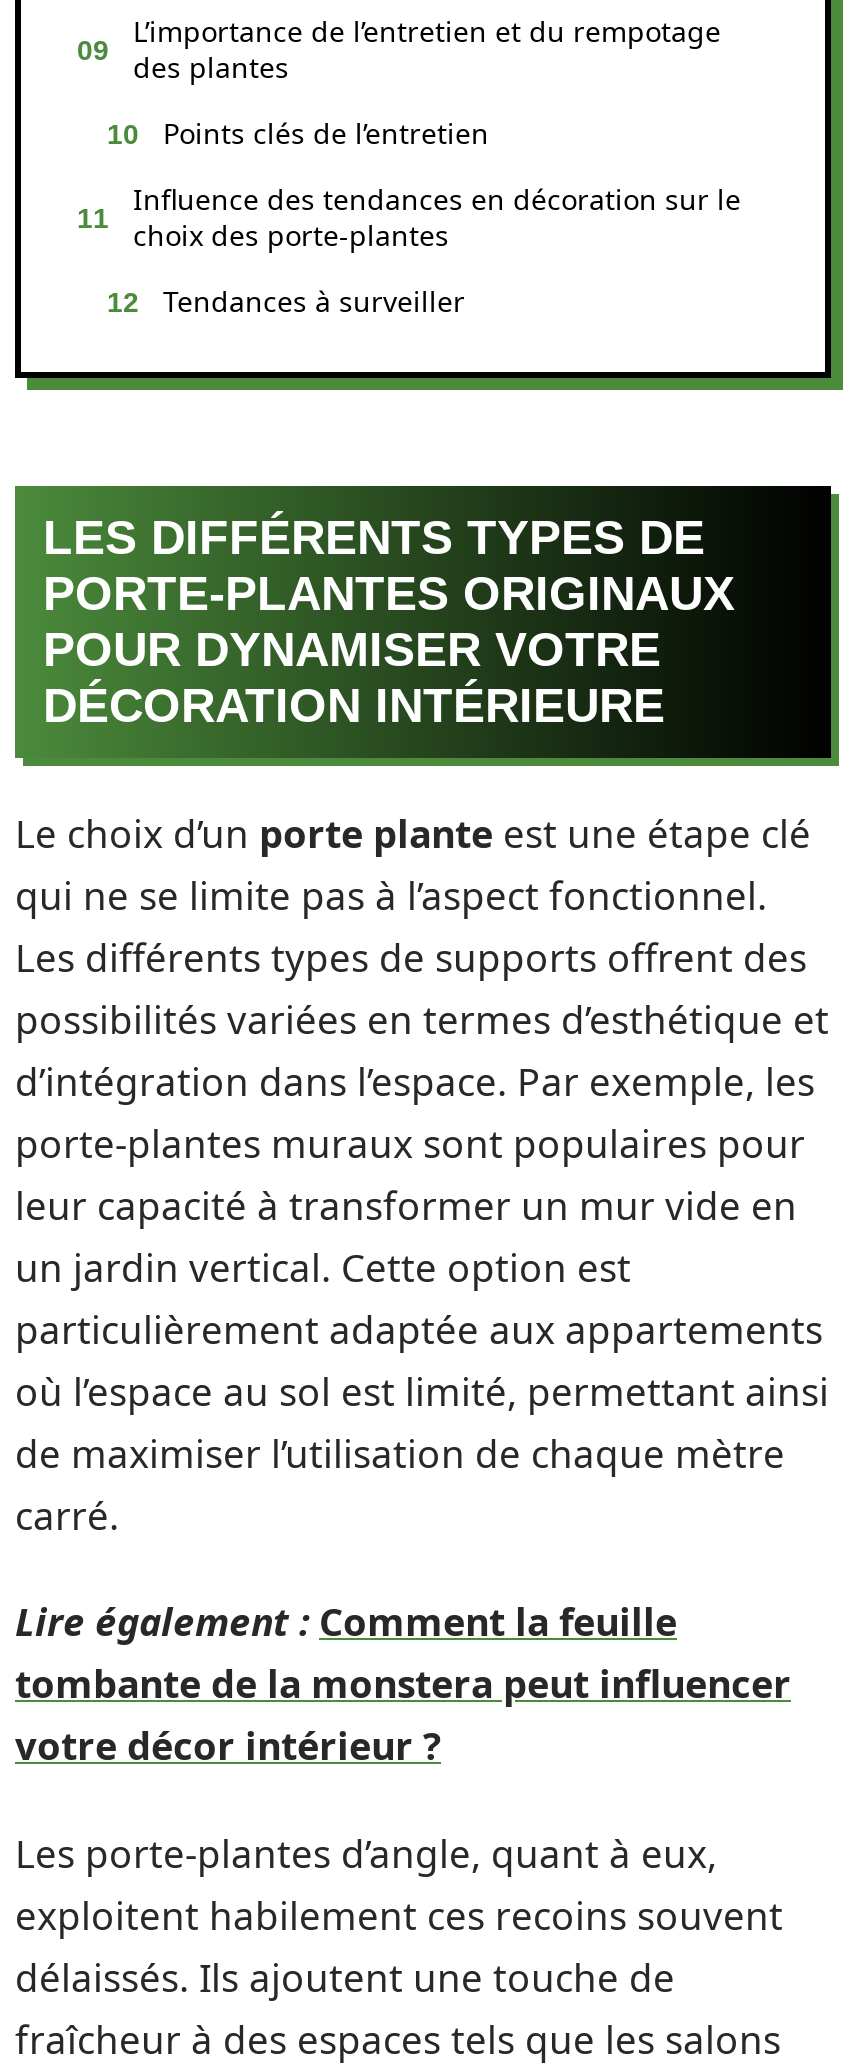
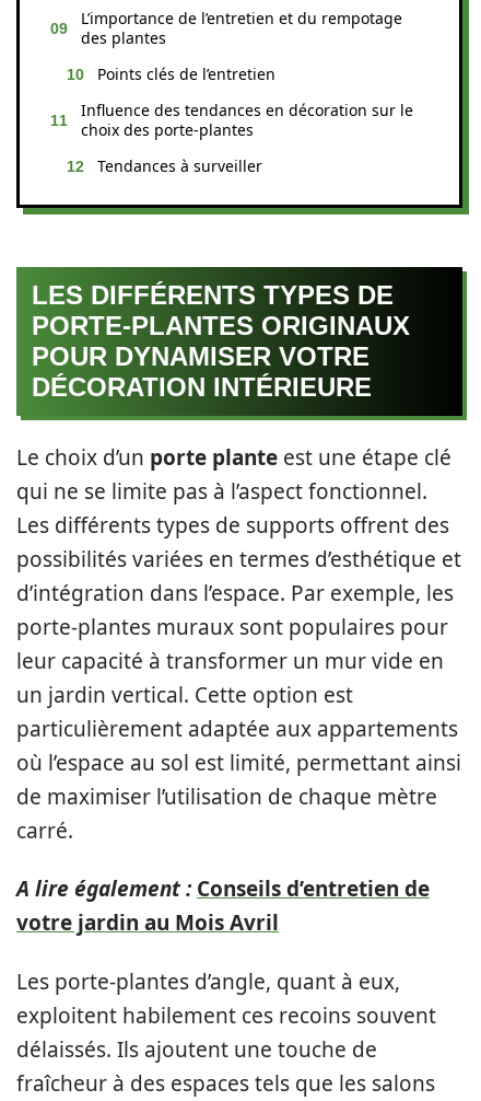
[15,1596,791,1772] Lire également : Comment la feuille | tombante de la monstera peut influencer | votre décor intérieur ? -> [16,874,430,937] A lire également : Conseils d’entretien de | votre jardin au Mois Avril

